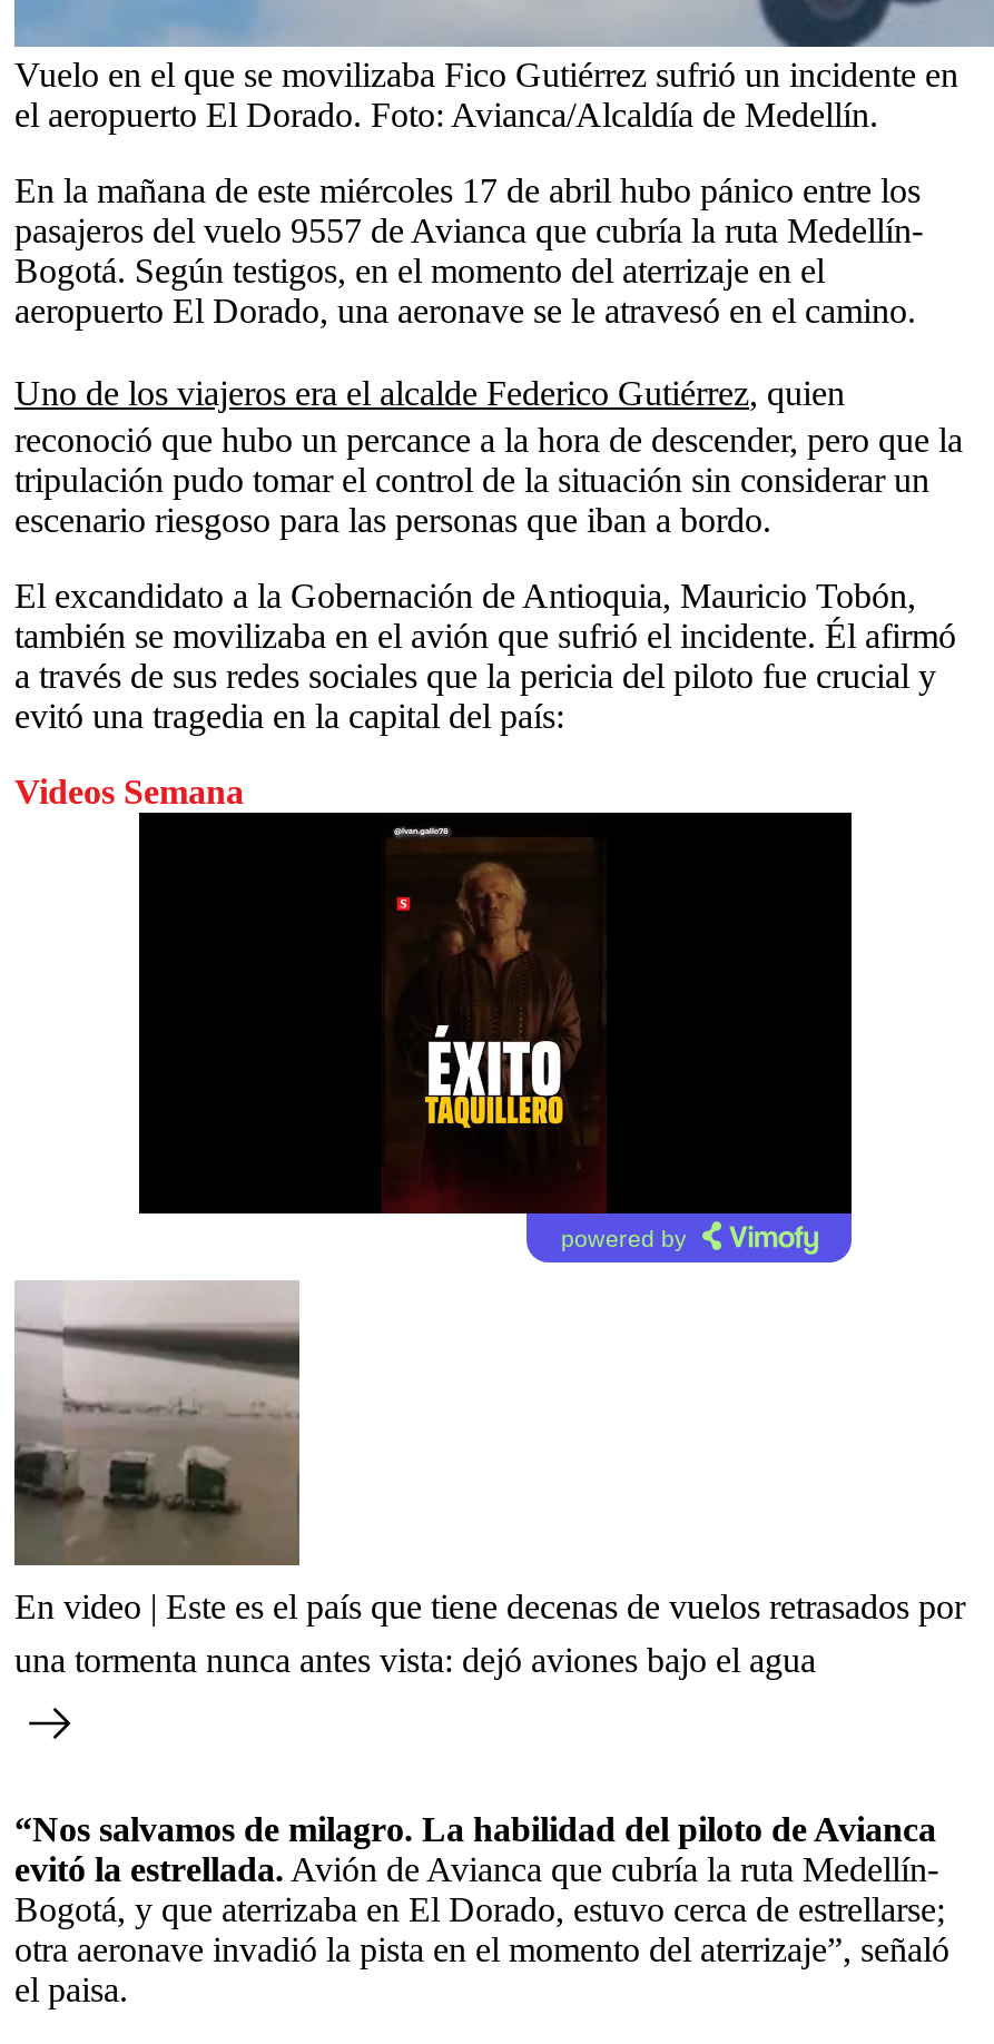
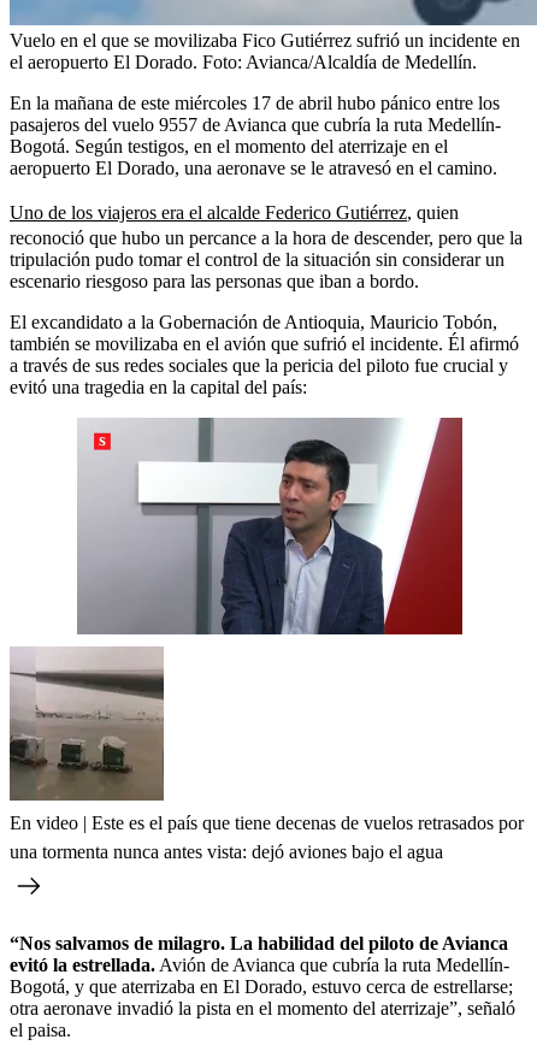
[14,772,244,810] Videos Semana -> none
[137,810,854,1265] [image] -> [77,417,464,637] [image]
[561,1224,688,1250] powered by -> none

